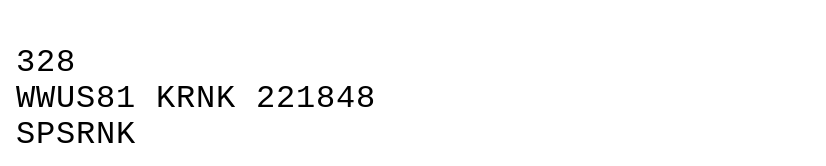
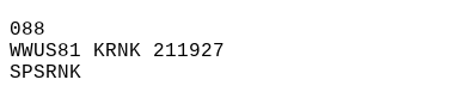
[16,45,136,81] 328 -> [10,19,81,41] 088
[16,81,416,117] WWUS81 KRNK 221848 -> [10,41,249,62] WWUS81 KRNK 211927

